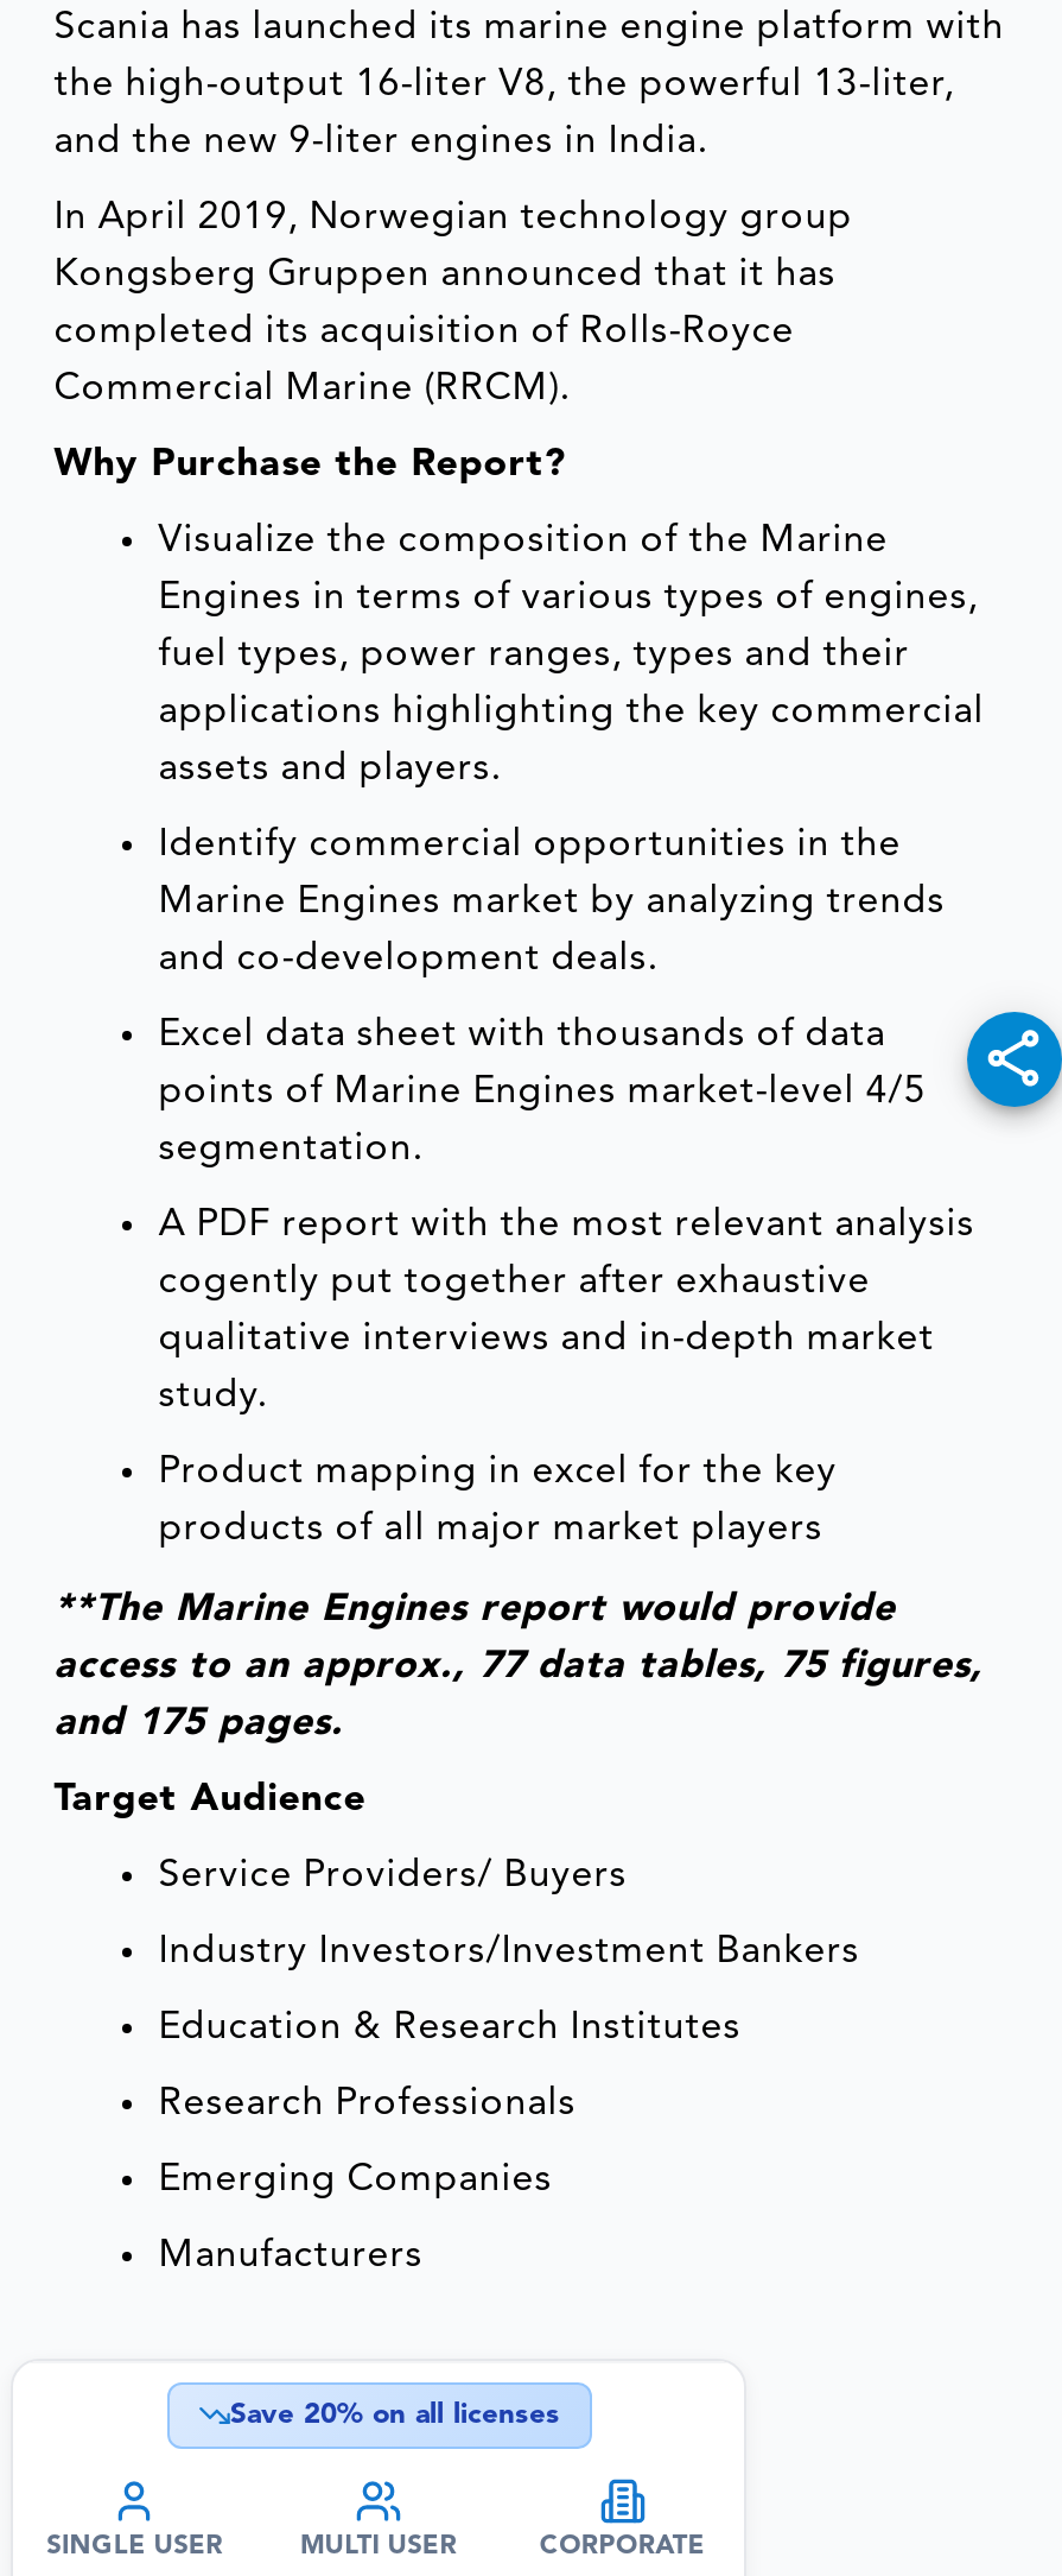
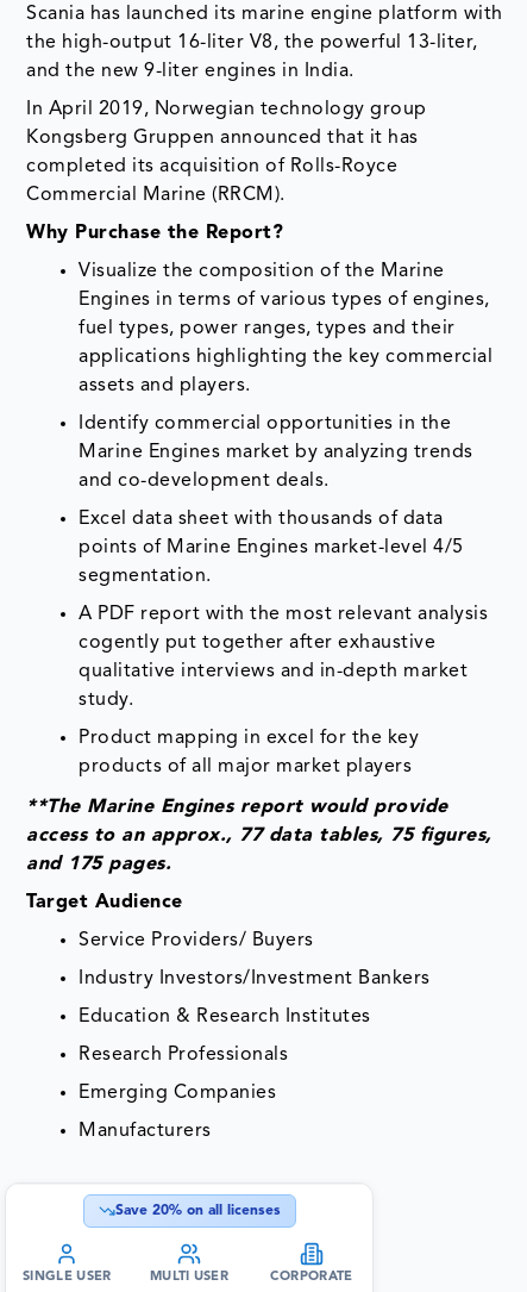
[962,1007,1055,1121] [image] -> none

